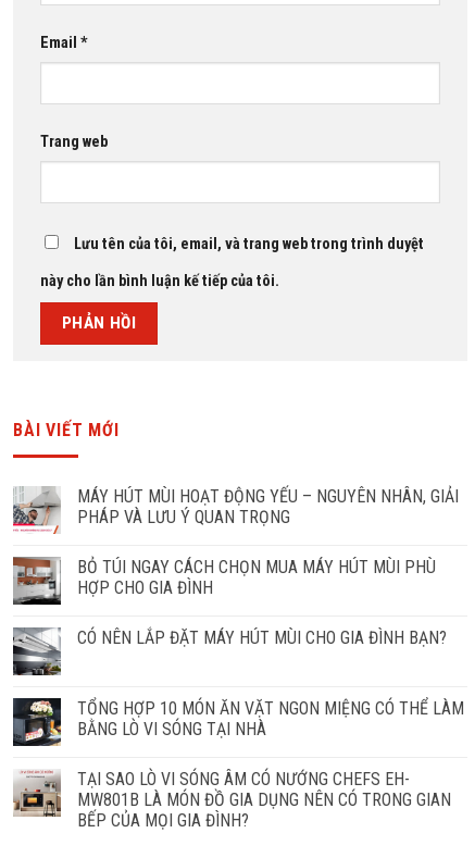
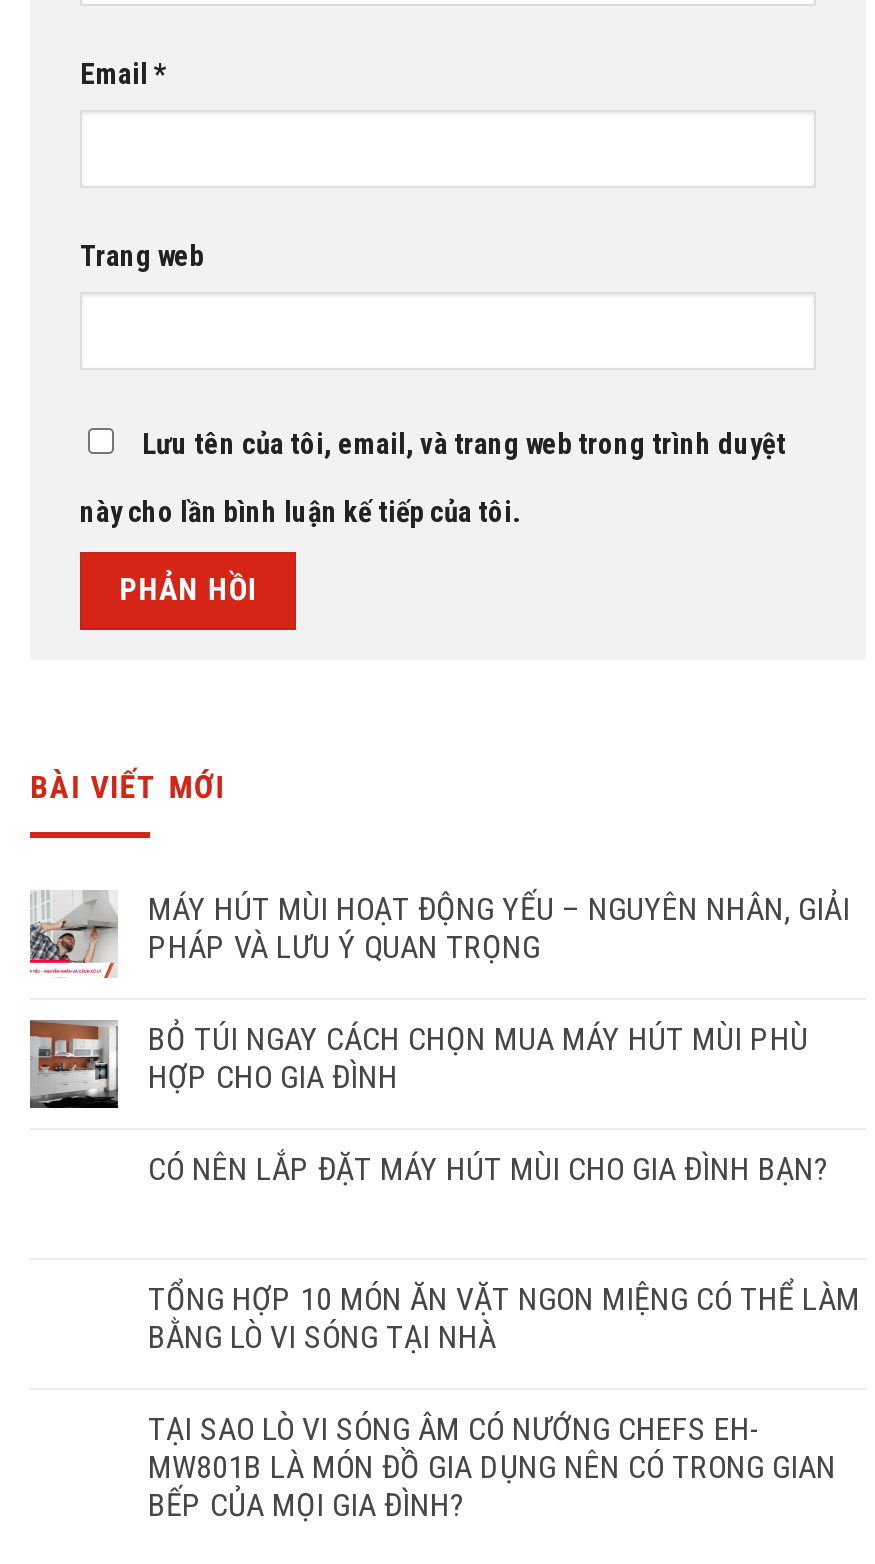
[12,626,62,676] [image] -> none
[12,697,62,747] [image] -> none
[12,770,62,818] [image] -> none

